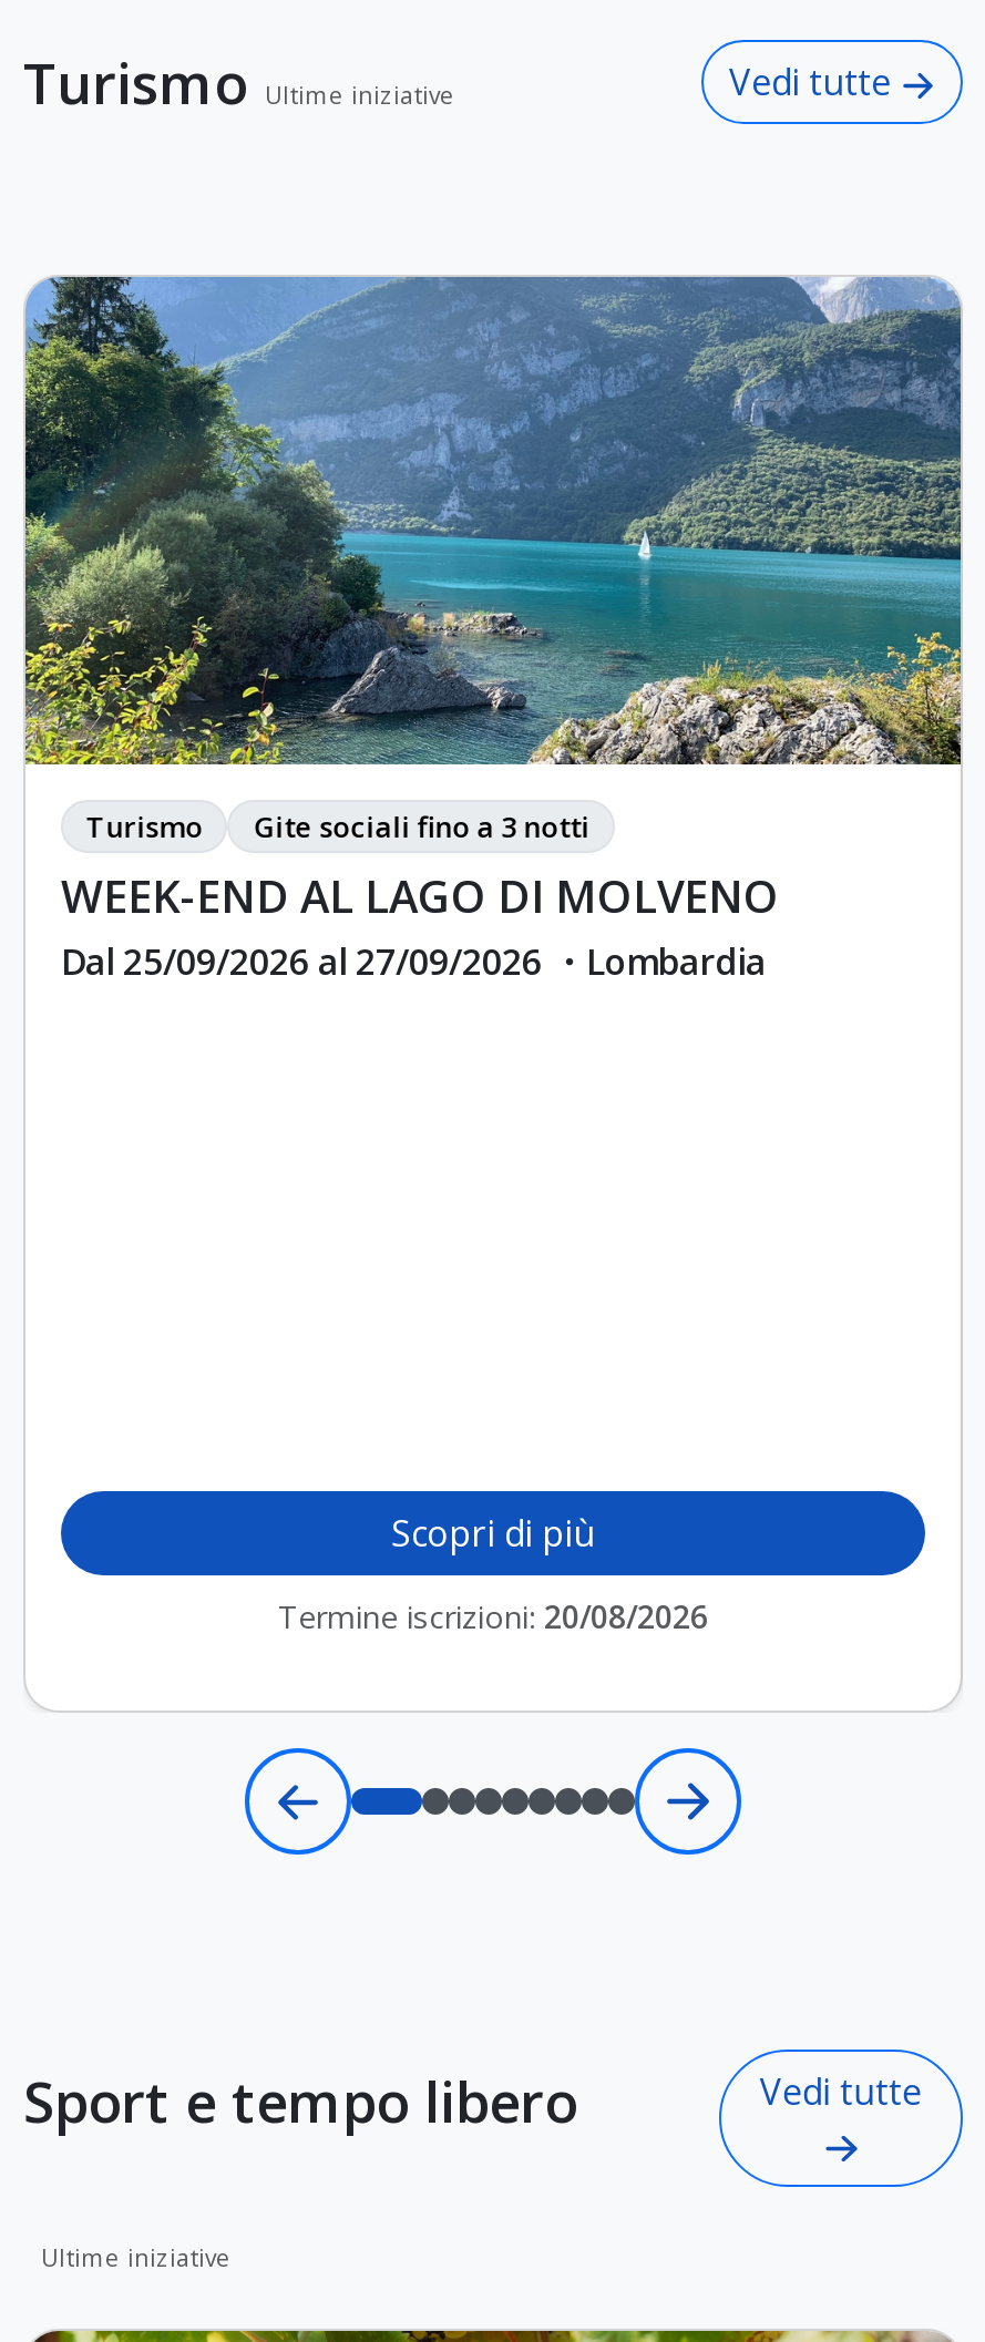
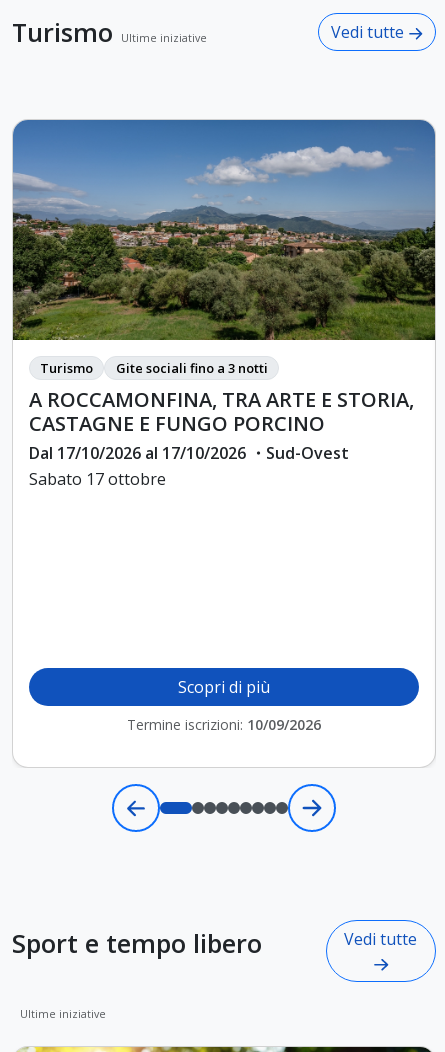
[23,275,963,767] [image] -> [12,119,436,341] [image]
[61,867,779,986] WEEK-END AL LAGO DI MOLVENO | Dal 25/09/2026 al 27/09/2026 ・Lombardia -> [29,386,414,490] A ROCCAMONFINA, TRA ARTE E STORIA, | CASTAGNE E FUNGO PORCINO | Dal 17/10/2026 al 17/10/2026 ・Sud-Ovest | Sabato 17 ottobre
[278,1595,708,1637] Termine iscrizioni: 20/08/2026 -> [127,715,321,734] Termine iscrizioni: 10/09/2026

